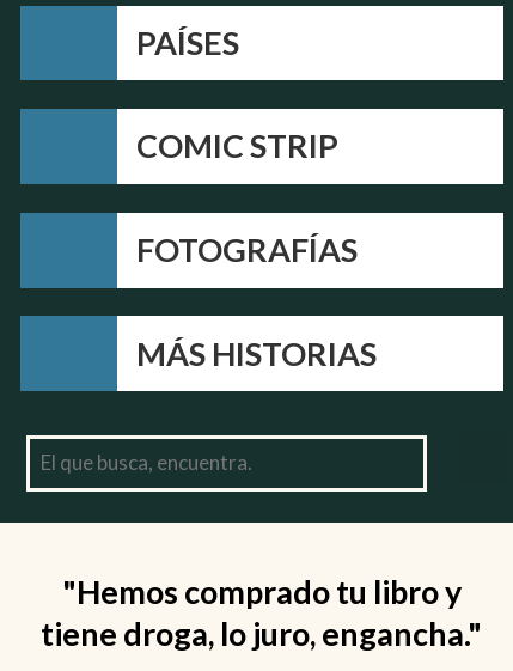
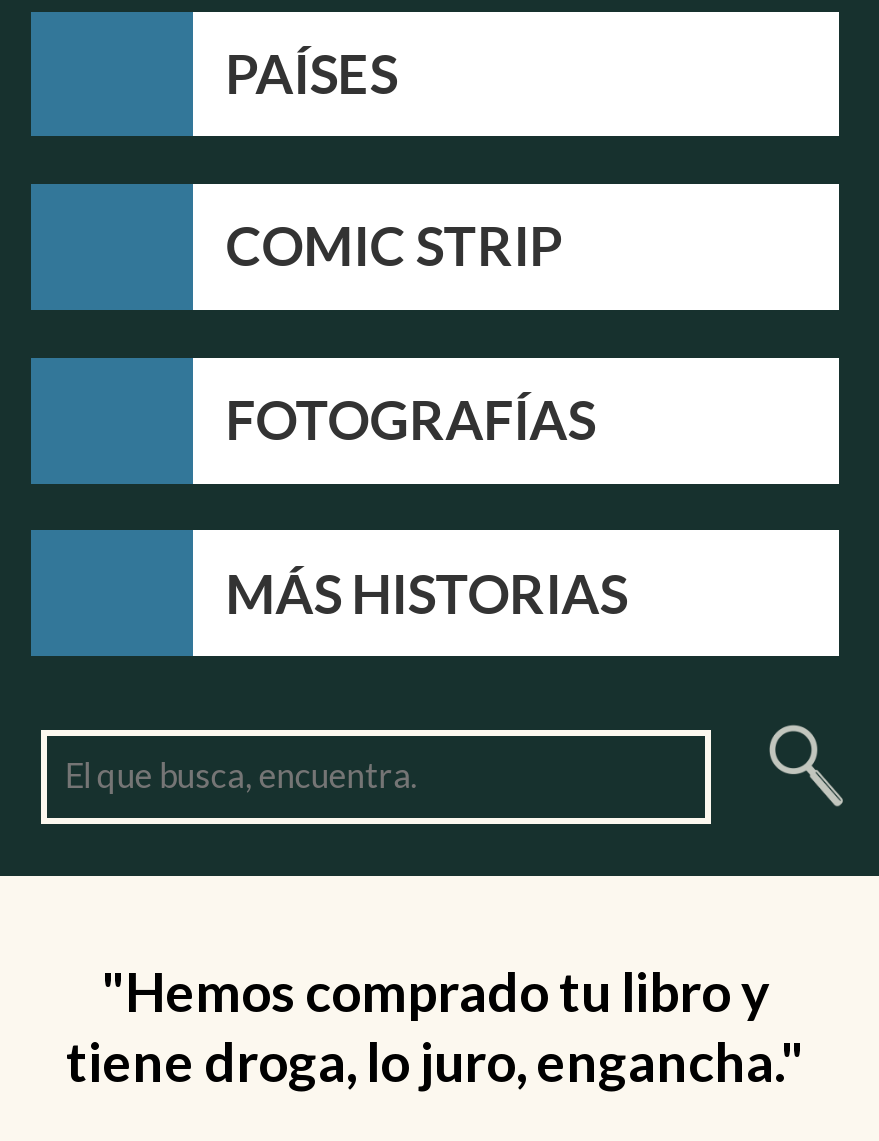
none -> [767,724,845,808] [image]

